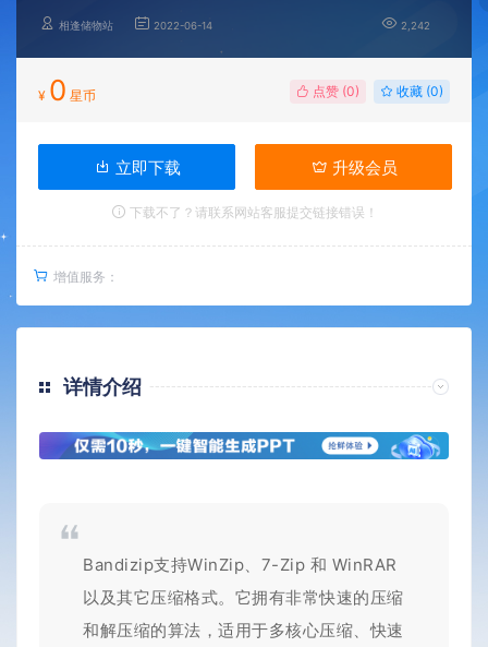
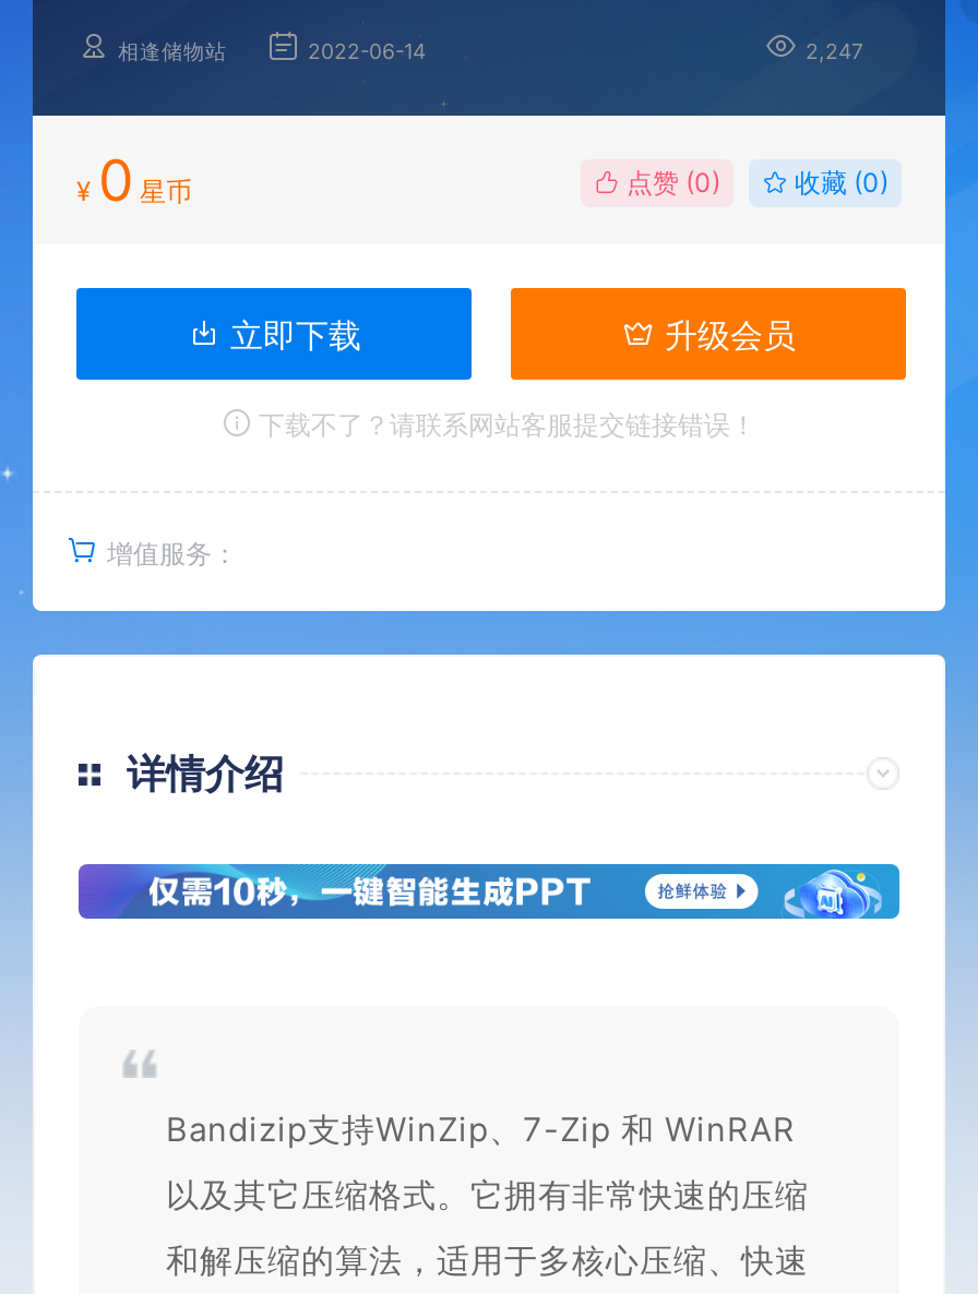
[398,20,430,32] 2,242 -> [799,39,862,63] 2,247

